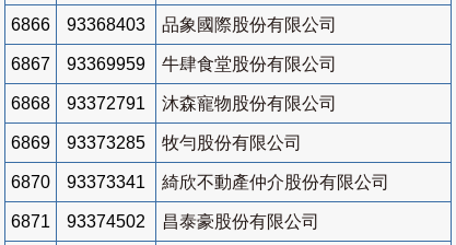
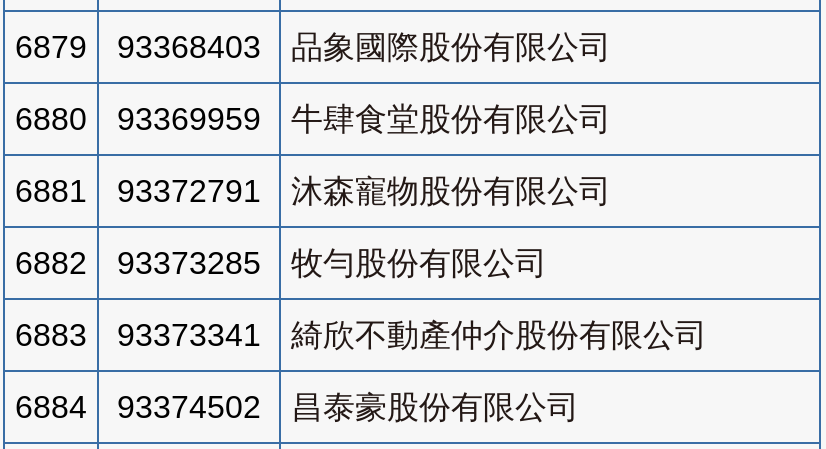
[11,15,337,34] 6866 93368403 品象國際股份有限公司 -> [15,30,611,64] 6879 93368403 品象國際股份有限公司
[11,55,337,73] 6867 93369959 牛肆食堂股份有限公司 -> [15,102,611,136] 6880 93369959 牛肆食堂股份有限公司
[11,94,337,113] 6868 93372791 沐森寵物股份有限公司 -> [15,174,611,208] 6881 93372791 沐森寵物股份有限公司
[11,133,302,152] 6869 93373285 牧勻股份有限公司 -> [15,246,547,280] 6882 93373285 牧勻股份有限公司
[11,173,389,191] 6870 93373341 綺欣不動產仲介股份有限公司 -> [15,318,707,352] 6883 93373341 綺欣不動產仲介股份有限公司
[11,212,319,231] 6871 93374502 昌泰豪股份有限公司 -> [15,390,579,424] 6884 93374502 昌泰豪股份有限公司

